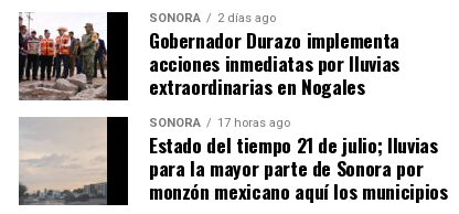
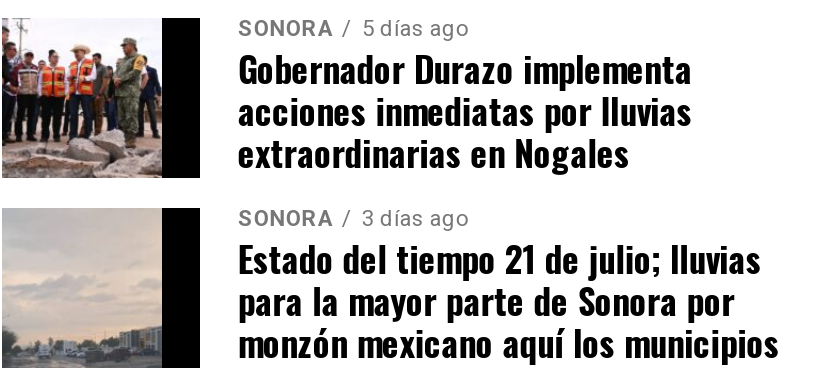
[149,11,276,25] SONORA 2 días ago -> [238,15,468,41] SONORA 5 días ago
[149,115,290,130] SONORA 17 horas ago -> [238,205,468,231] SONORA 3 días ago

